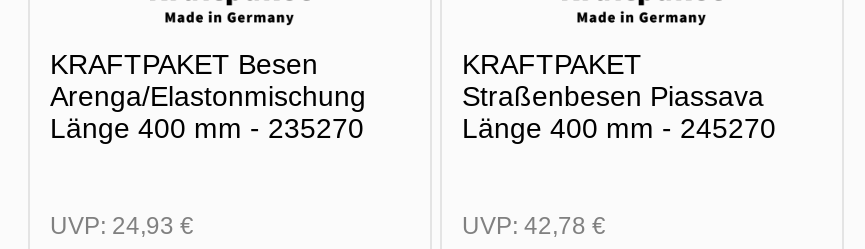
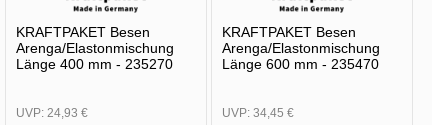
[462,48,776,144] KRAFTPAKET | Straßenbesen Piassava | Länge 400 mm - 245270 -> [222,24,380,72] KRAFTPAKET Besen | Arenga/Elastonmischung | Länge 600 mm - 235470
[462,212,606,240] UVP: 42,78 € -> [222,106,294,120] UVP: 34,45 €

